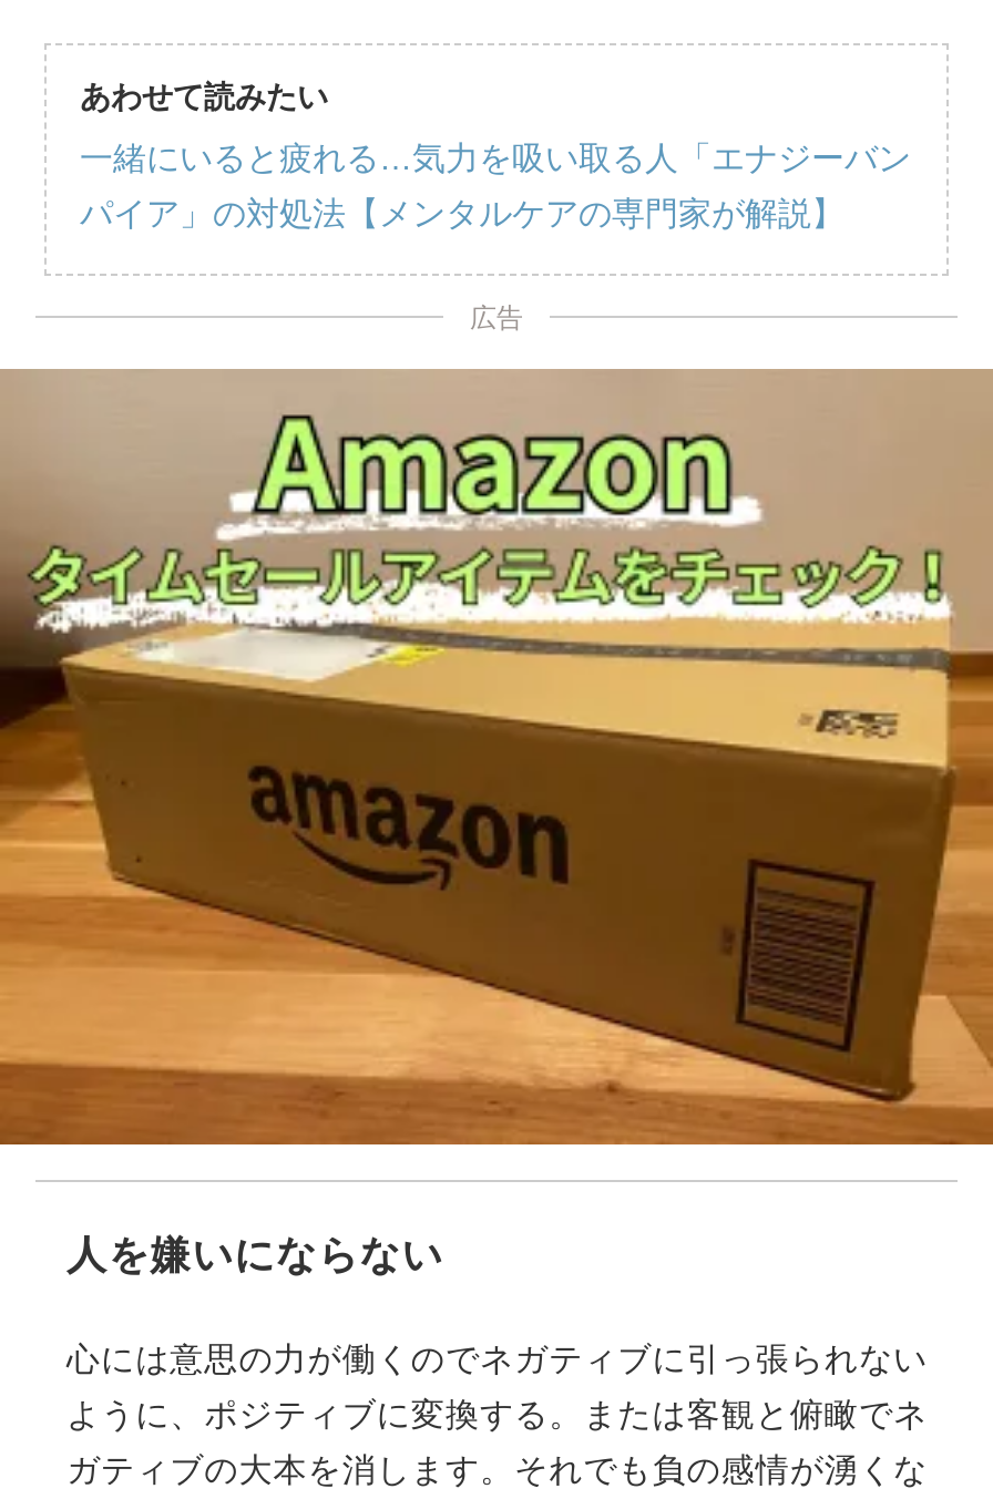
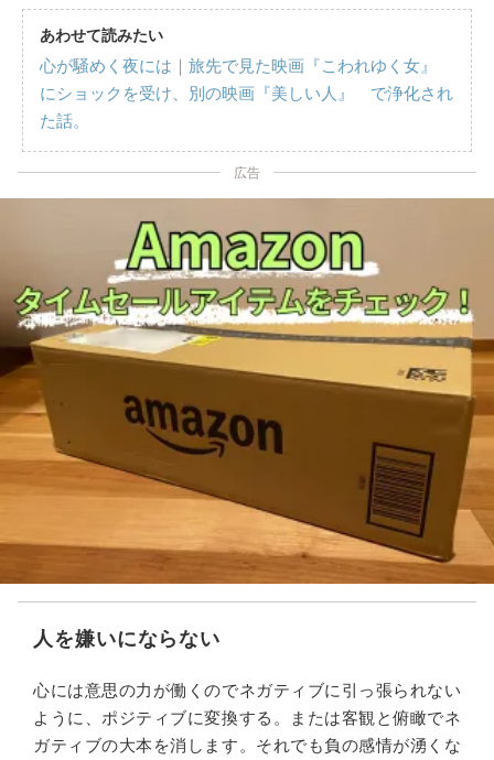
[80,138,911,232] 一緒にいると疲れる…気力を吸い取る人「エナジーバン | パイア」の対処法【メンタルケアの専門家が解説】 -> [40,56,453,130] 心が騒めく夜には｜旅先で見た映画『こわれゆく女』 | にショックを受け、別の映画『美しい人』 で浄化され | た話。

